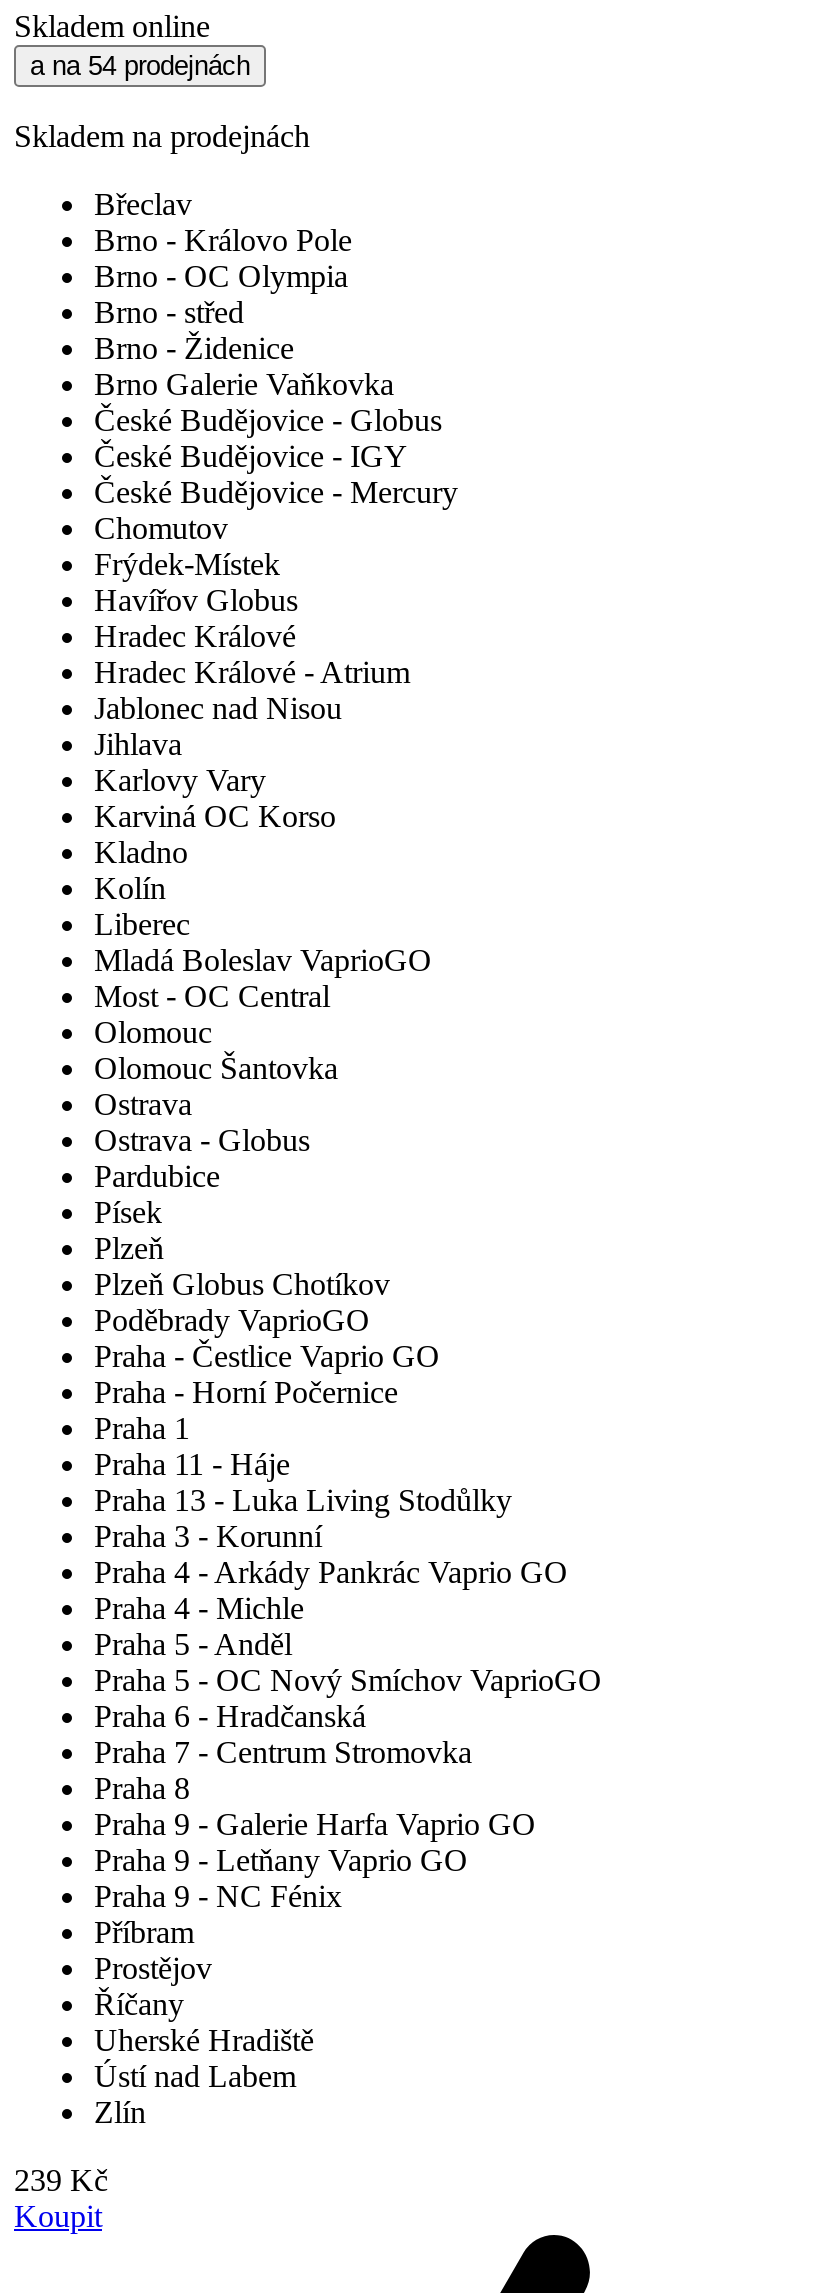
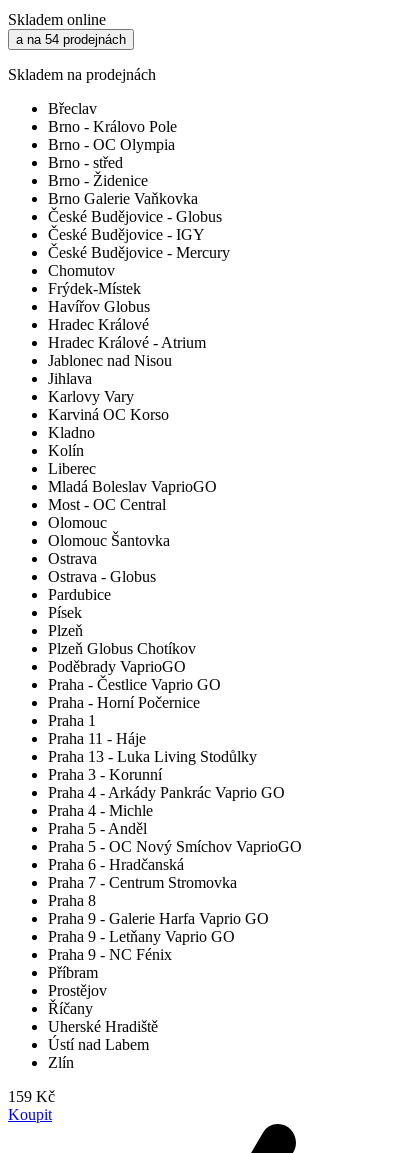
[14,2164,108,2198] 239 Kč -> [8,1088,55,1105] 159 Kč

